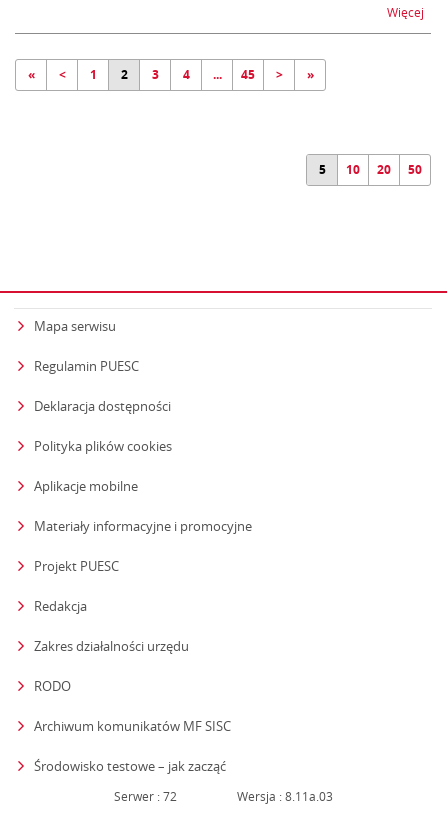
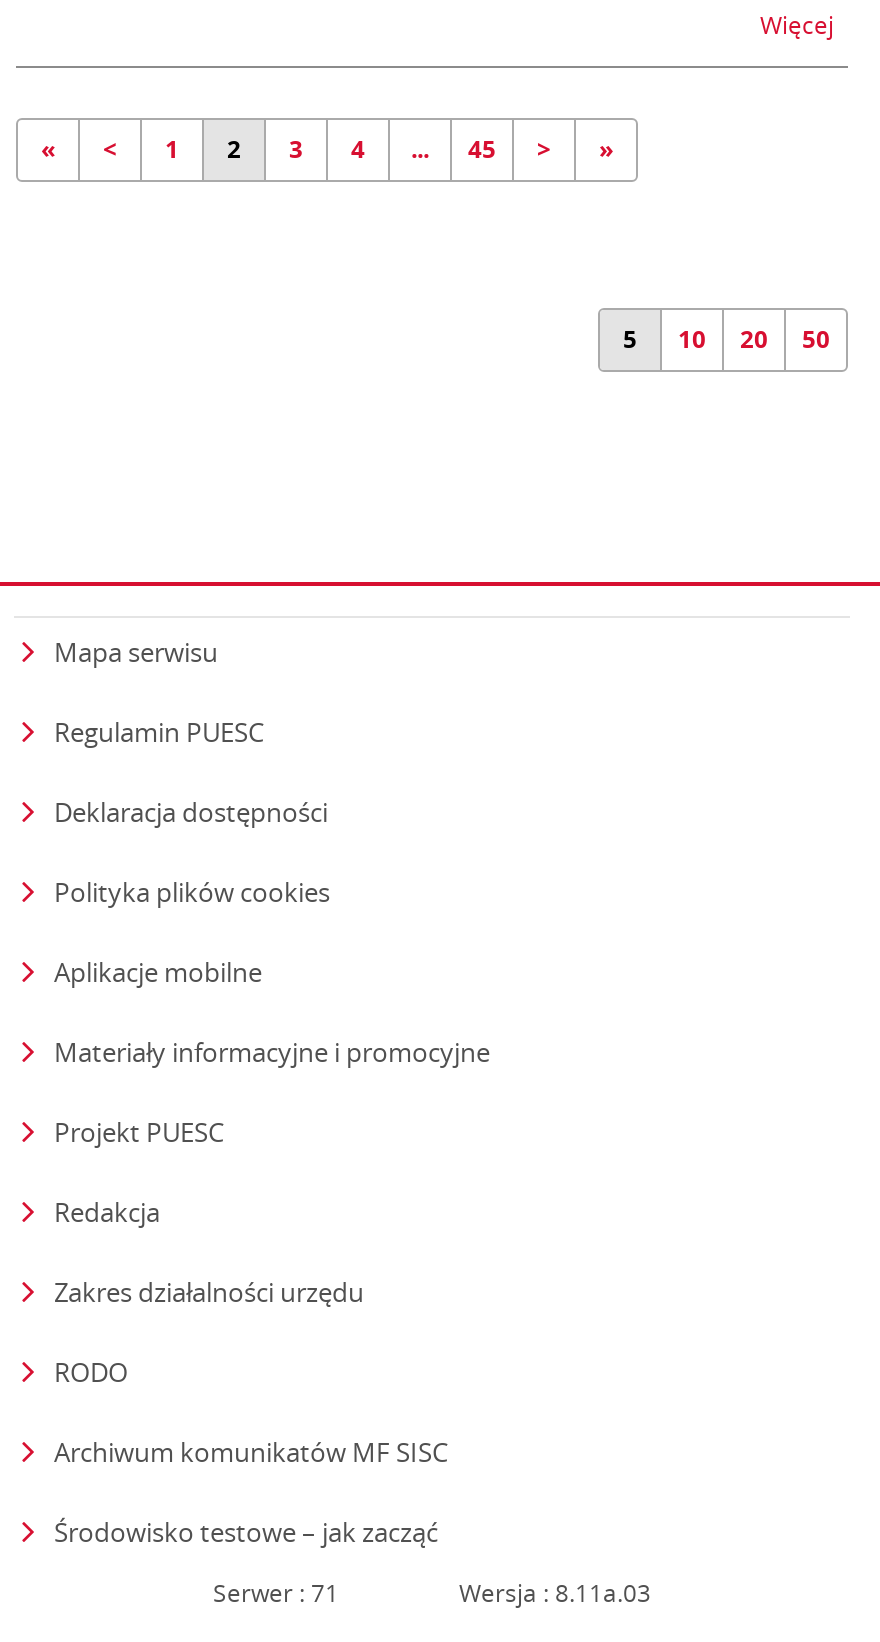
[113,788,179,804] Serwer : 72 -> [213,1576,345,1608] Serwer : 71

